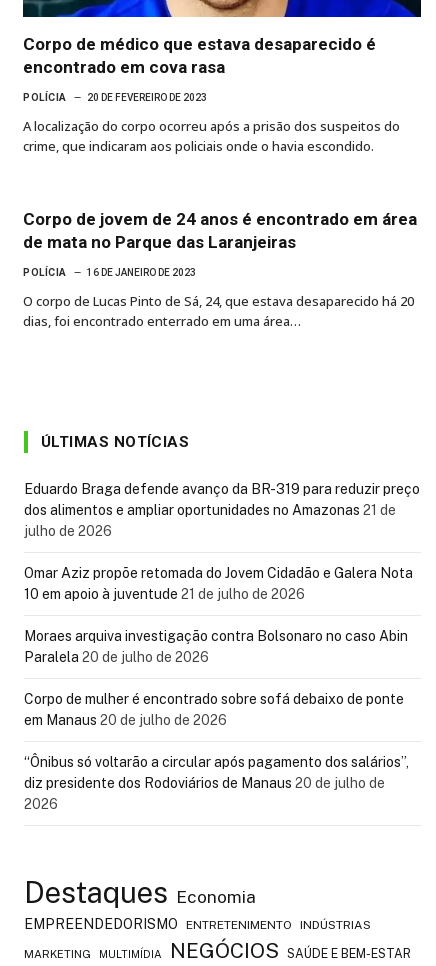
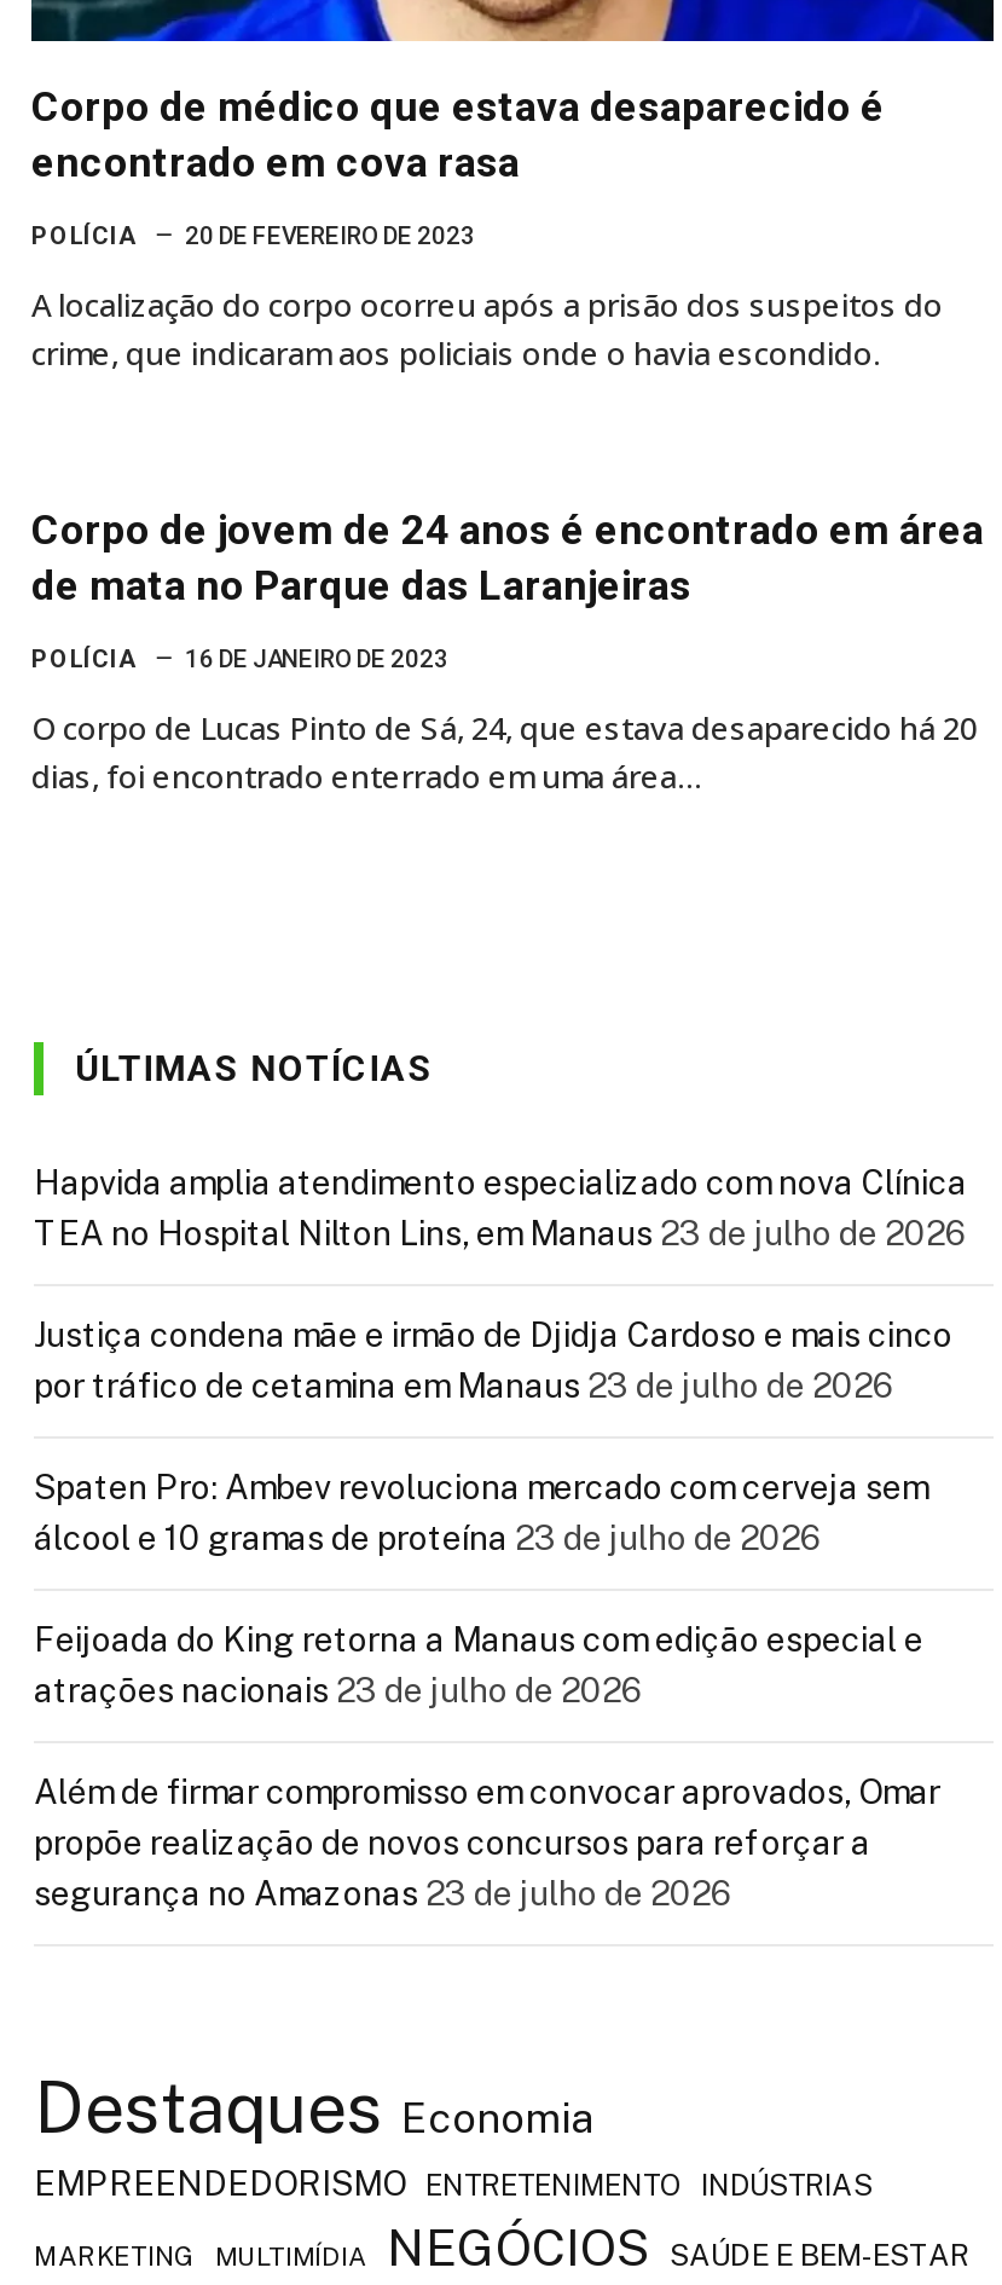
[24,481,420,539] Eduardo Braga defende avanço da BR-319 para reduzir preço | dos alimentos e ampliar oportunidades no Amazonas 21 de | julho de 2026 -> [34,1162,967,1252] Hapvida amplia atendimento especializado com nova Clínica | TEA no Hospital Nilton Lins, em Manaus 23 de julho de 2026
[24,565,413,602] Omar Aziz propõe retomada do Jovem Cidadão e Galera Nota | 10 em apoio à juventude 21 de julho de 2026 -> [34,1314,952,1404] Justiça condena mãe e irmão de Djidja Cardoso e mais cinco | por tráfico de cetamina em Manaus 23 de julho de 2026
[24,628,408,665] Moraes arquiva investigação contra Bolsonaro no caso Abin | Paralela 20 de julho de 2026 -> [34,1467,928,1556] Spaten Pro: Ambev revoluciona mercado com cerveja sem | álcool e 10 gramas de proteína 23 de julho de 2026
[24,691,404,728] Corpo de mulher é encontrado sobre sofá debaixo de ponte | em Manaus 20 de julho de 2026 -> [34,1619,923,1709] Feijoada do King retorna a Manaus com edição especial e | atrações nacionais 23 de julho de 2026
[24,754,409,812] “Ônibus só voltarão a circular após pagamento dos salários”, | diz presidente dos Rodoviários de Manaus 20 de julho de | 2026 -> [34,1771,940,1912] Além de firmar compromisso em convocar aprovados, Omar | propõe realização de novos concursos para reforçar a | segurança no Amazonas 23 de julho de 2026

